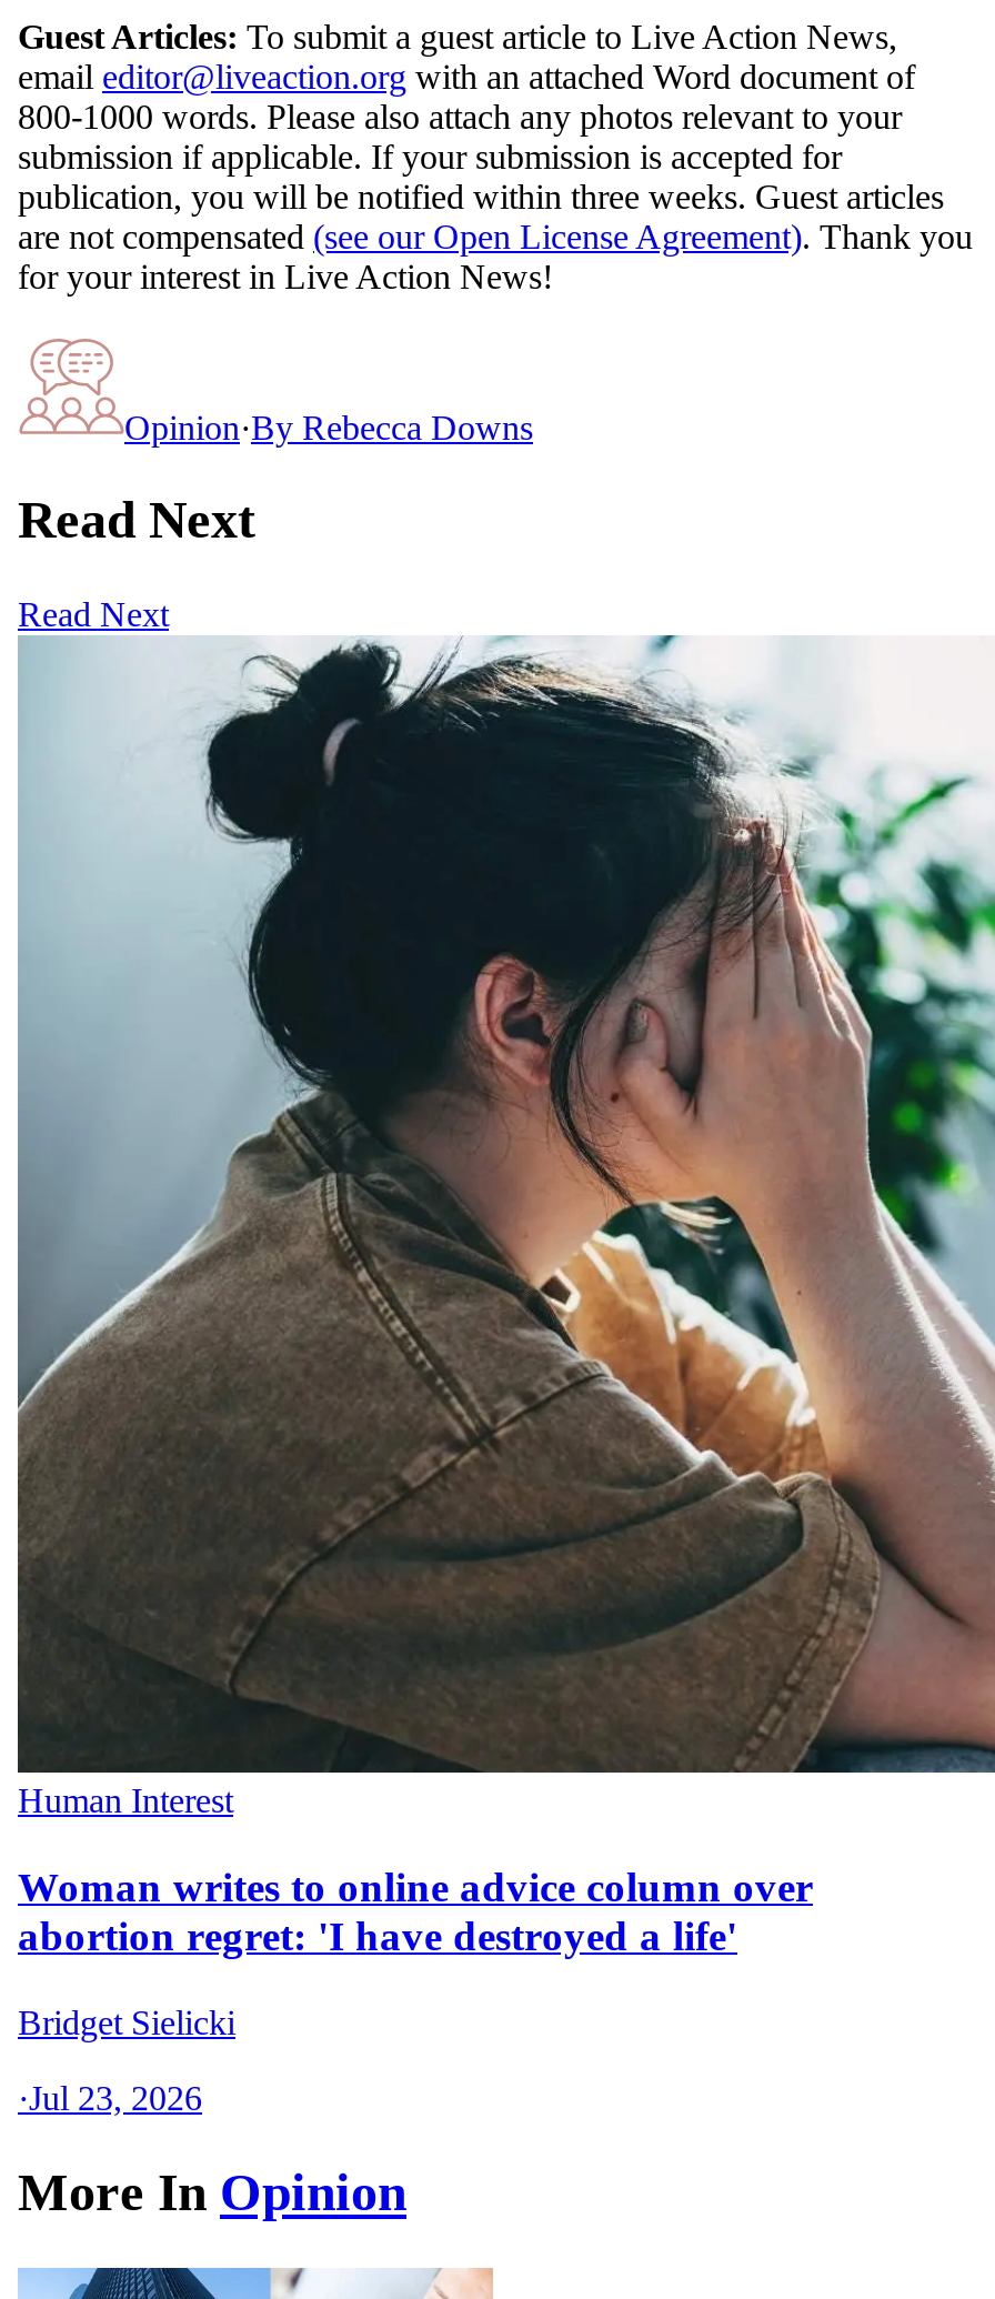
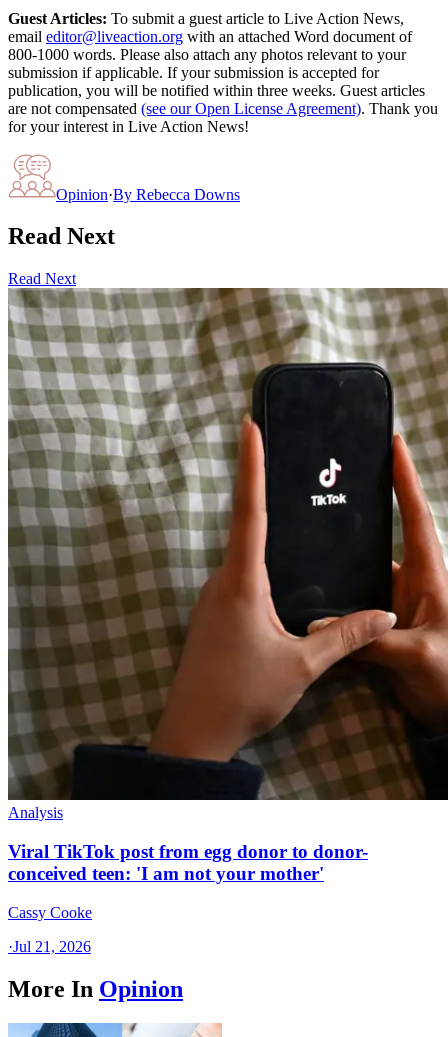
[16,633,988,1820] [image] | Human Interest -> [7,287,445,821] [image] | Analysis
[18,1864,813,1959] Woman writes to online advice column over | abortion regret: 'I have destroyed a life' -> [8,841,368,884] Viral TikTok post from egg donor to donor- | conceived teen: 'I am not your mother'
[18,2003,235,2041] Bridget Sielicki -> [8,904,92,921] Cassy Cooke
[18,2079,202,2116] ·Jul 23, 2026 -> [8,938,91,955] ·Jul 21, 2026

